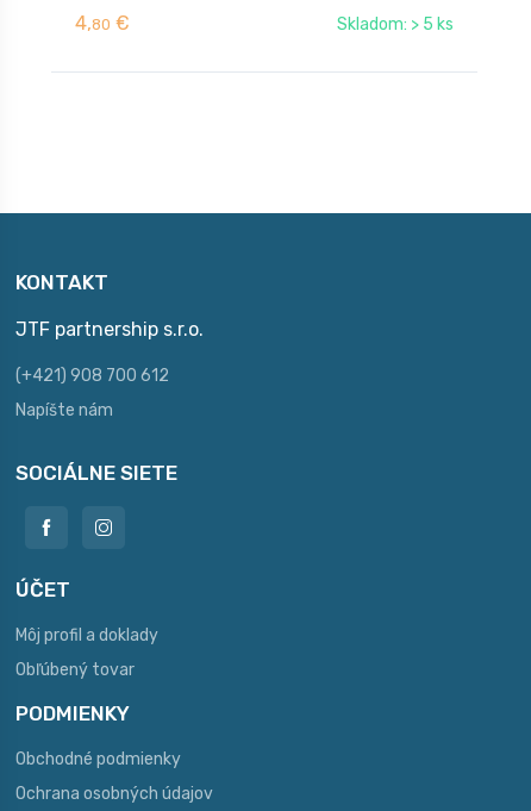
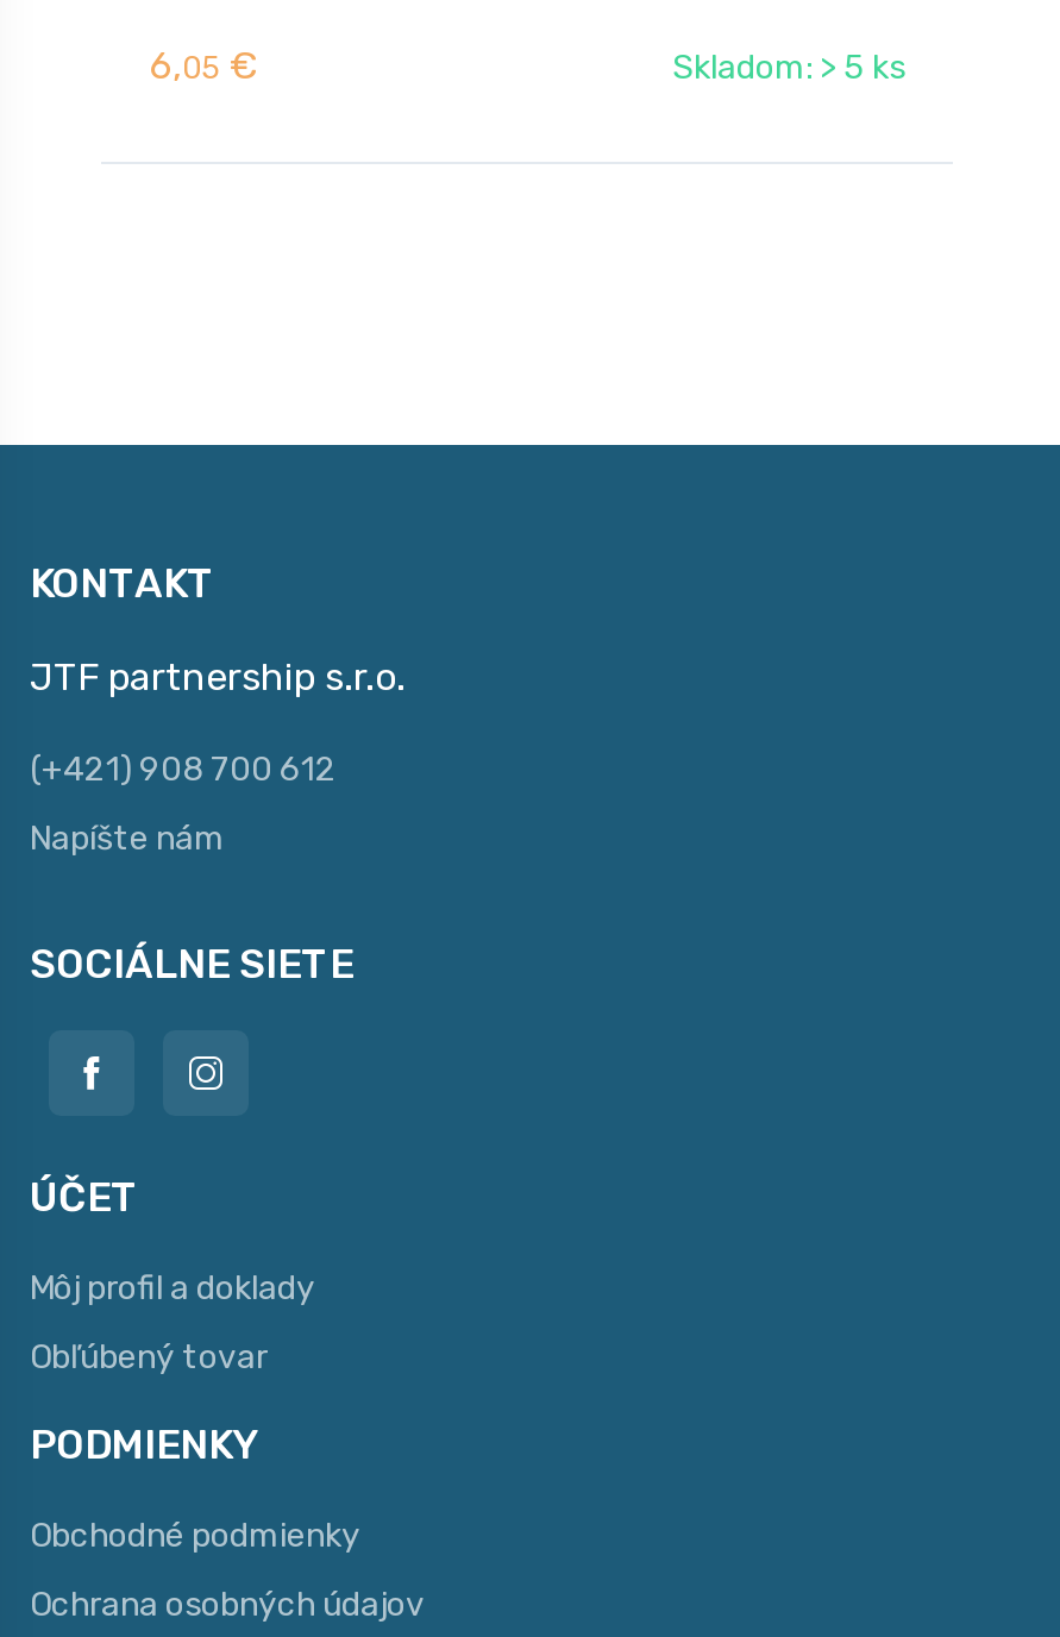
[75,12,130,34] 4,80 € -> [149,42,258,87] 6,05 €

